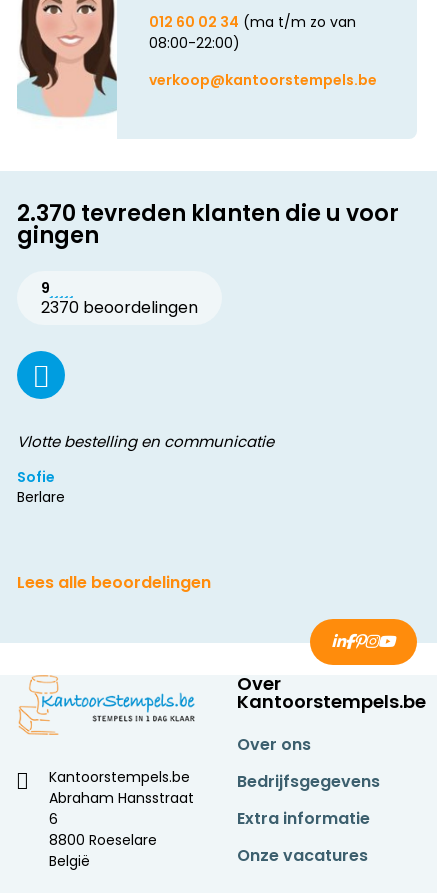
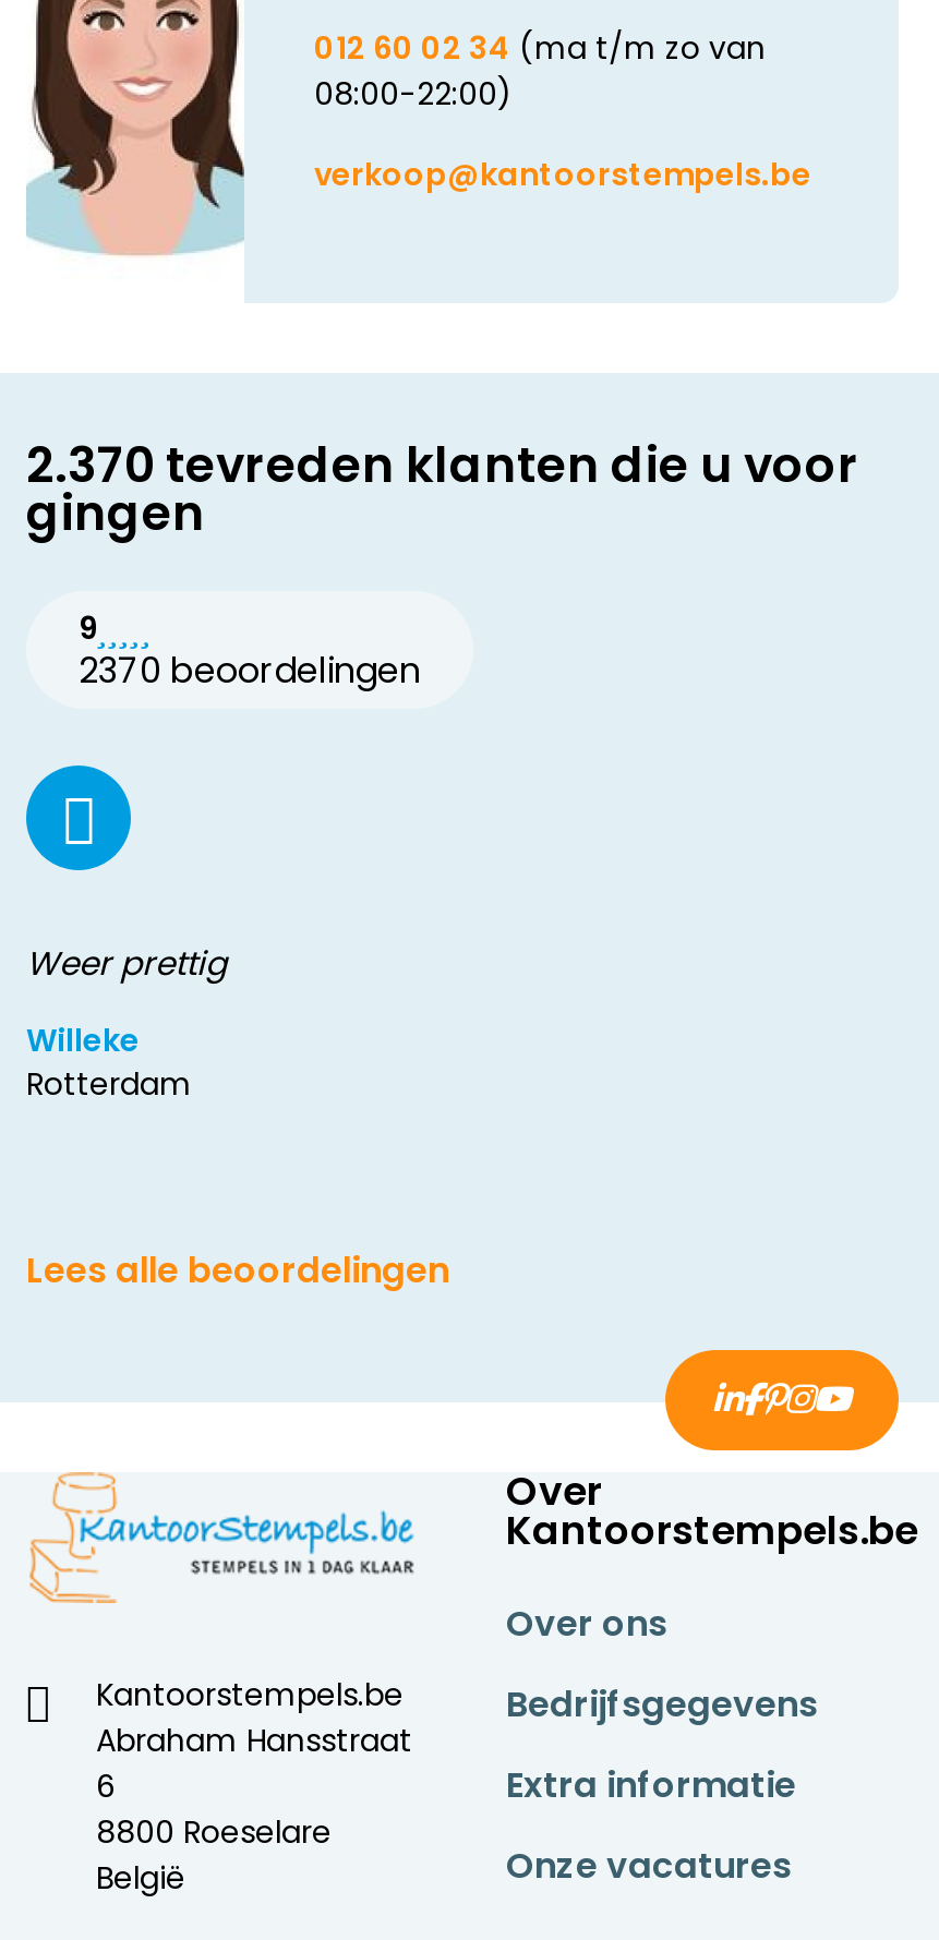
[17,431,274,452] Vlotte bestelling en communicatie -> [26,940,227,986] Weer prettig
[17,467,65,507] Sofie | Berlare -> [26,1019,192,1106] Willeke | Rotterdam

